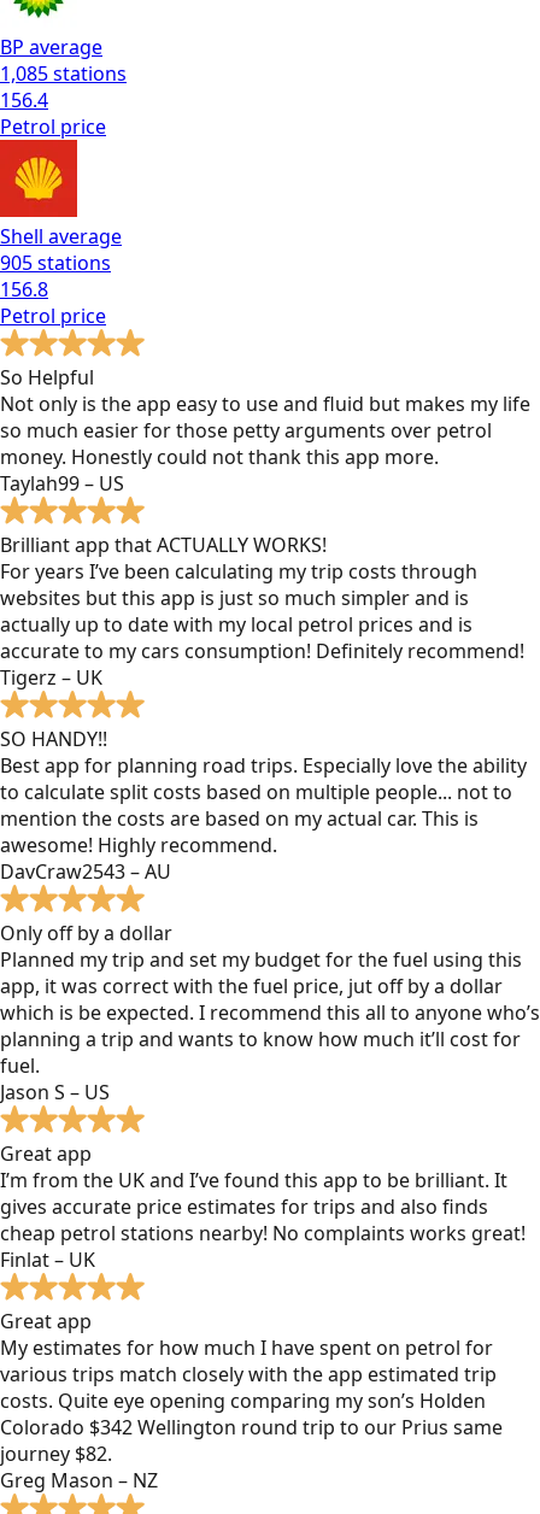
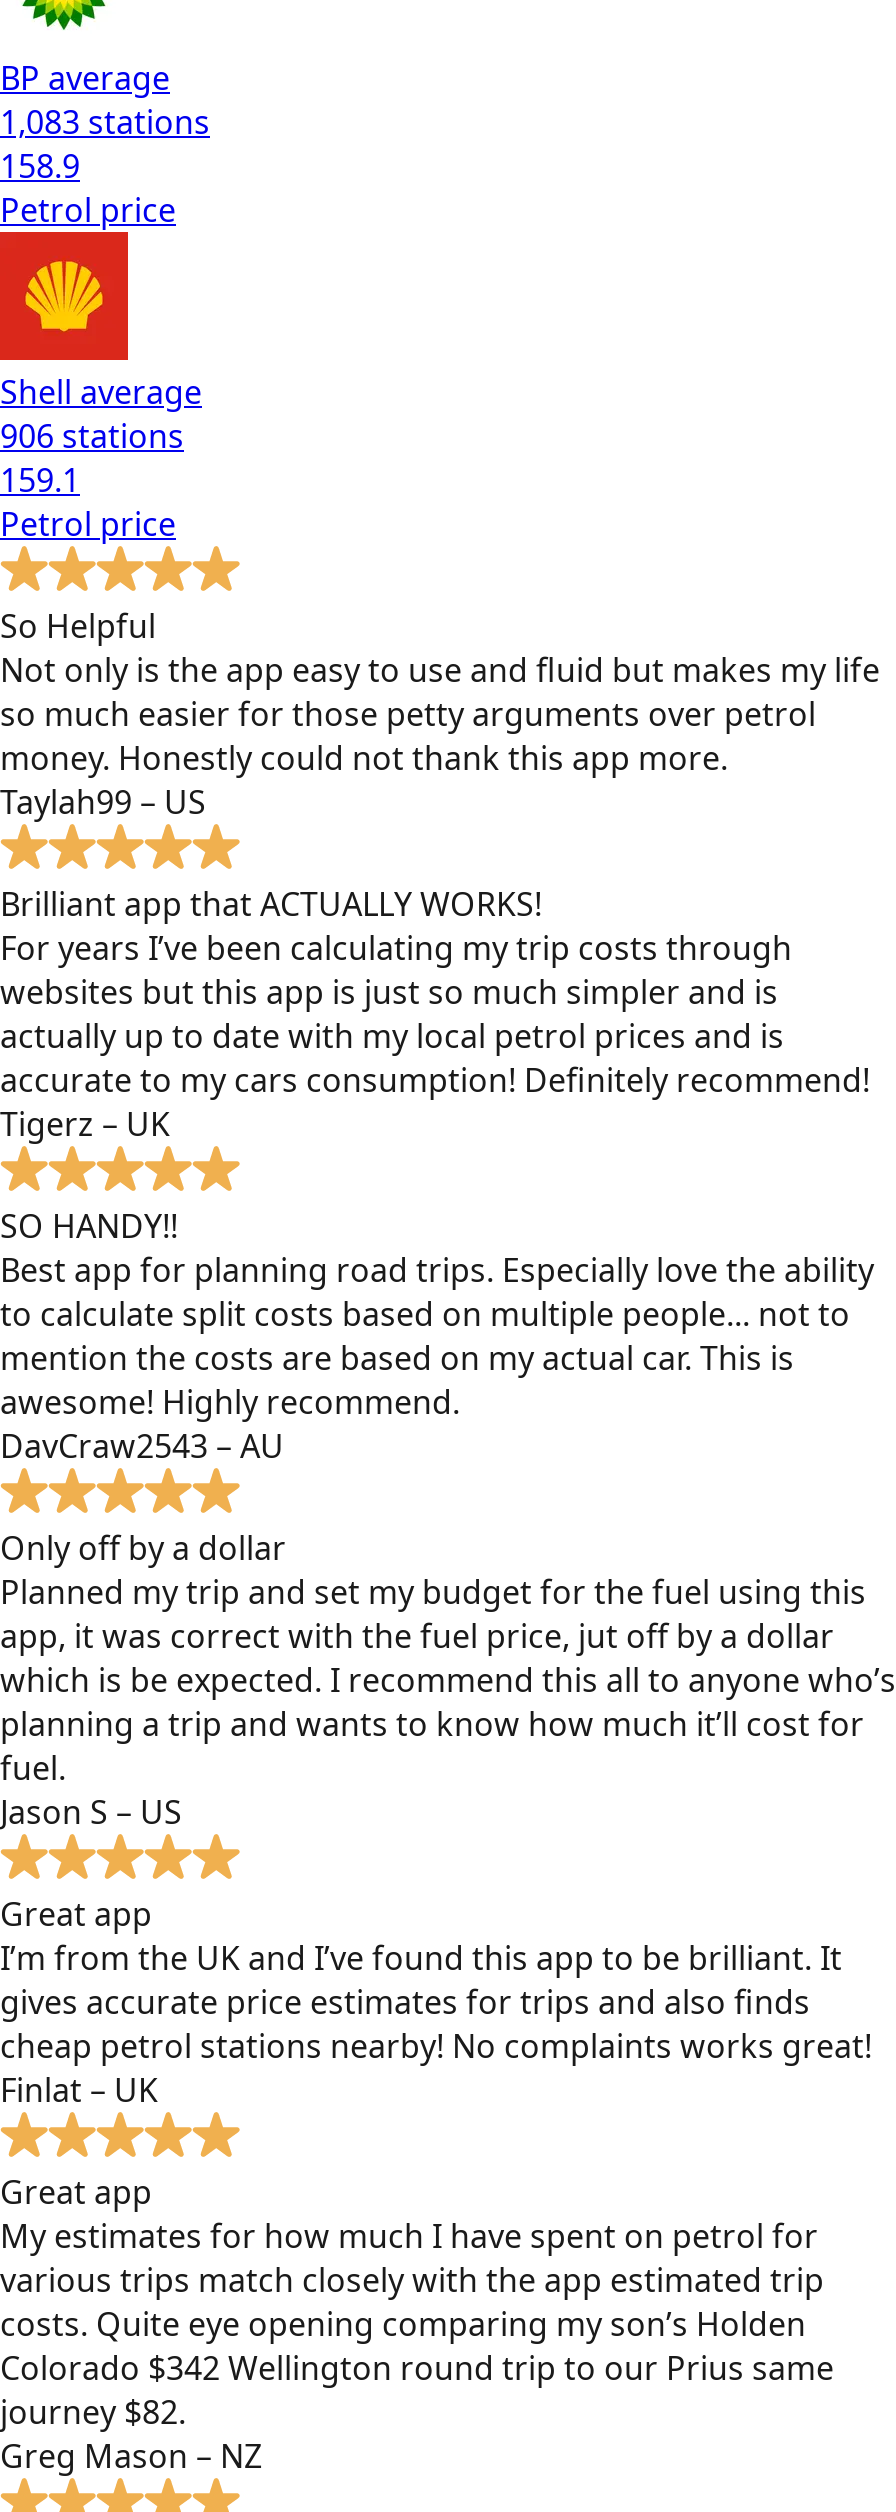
[0,60,127,86] 1,085 stations -> [0,99,210,143] 1,083 stations
[0,86,48,113] 156.4 -> [0,143,80,187] 158.9
[0,249,111,276] 905 stations -> [0,413,184,457] 906 stations
[0,276,48,302] 156.8 -> [0,457,80,501] 159.1

